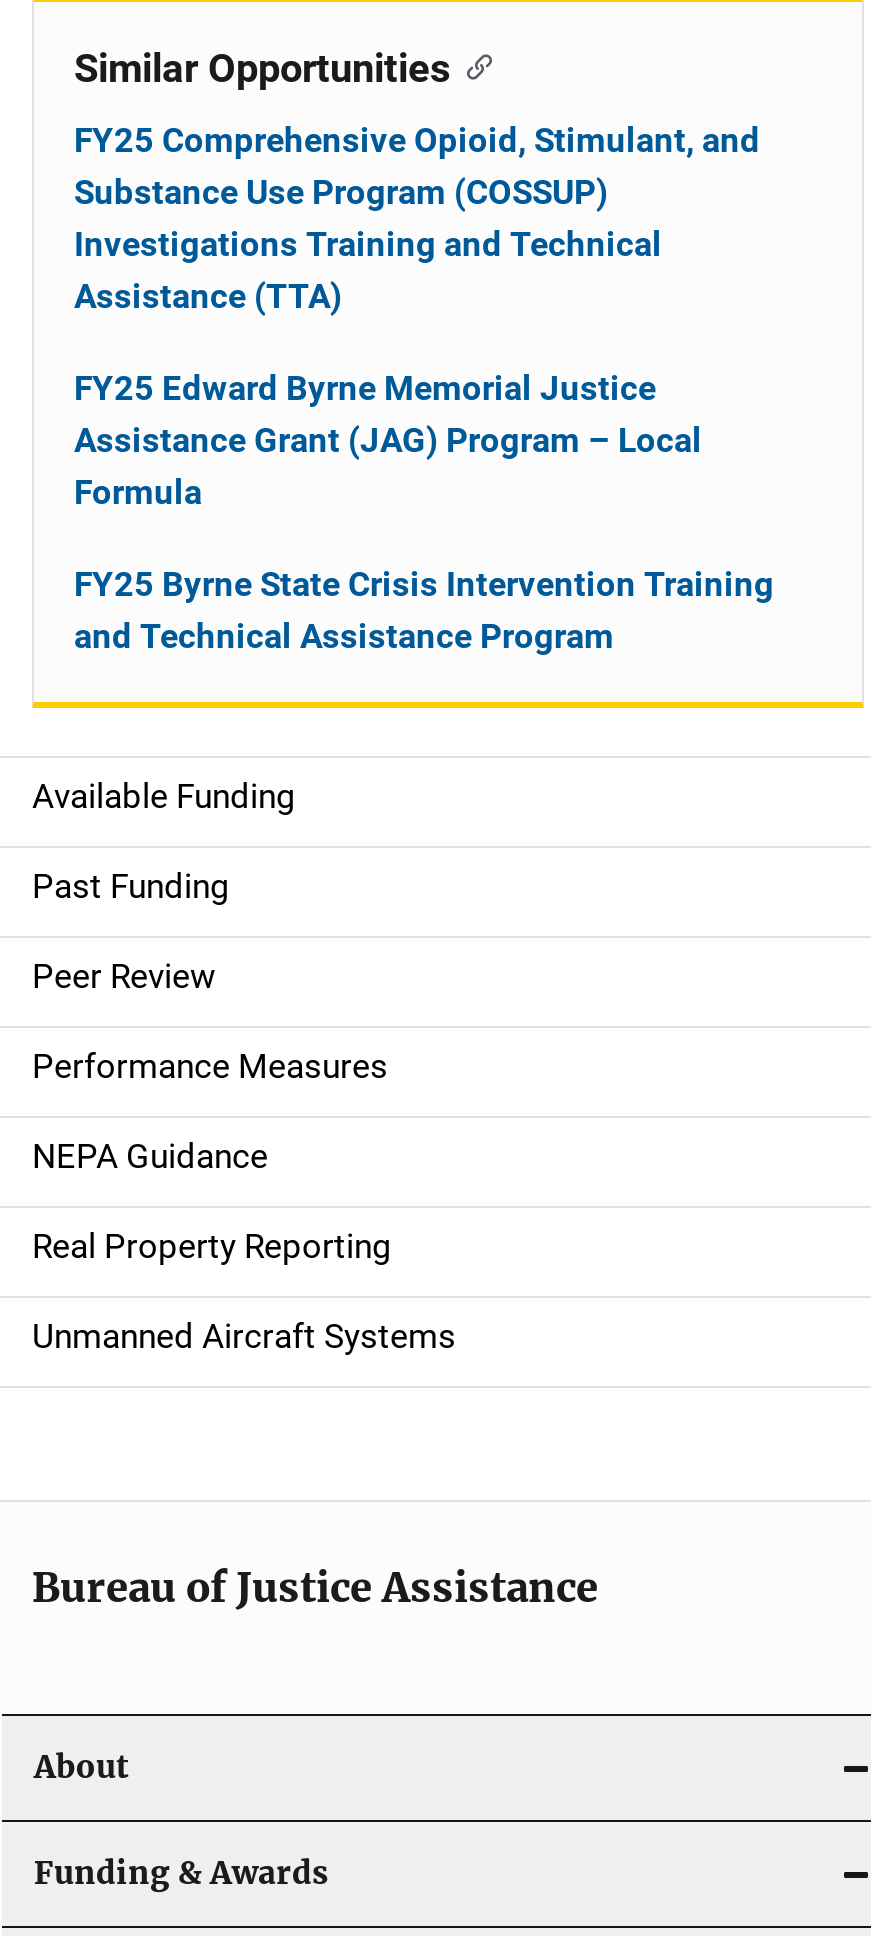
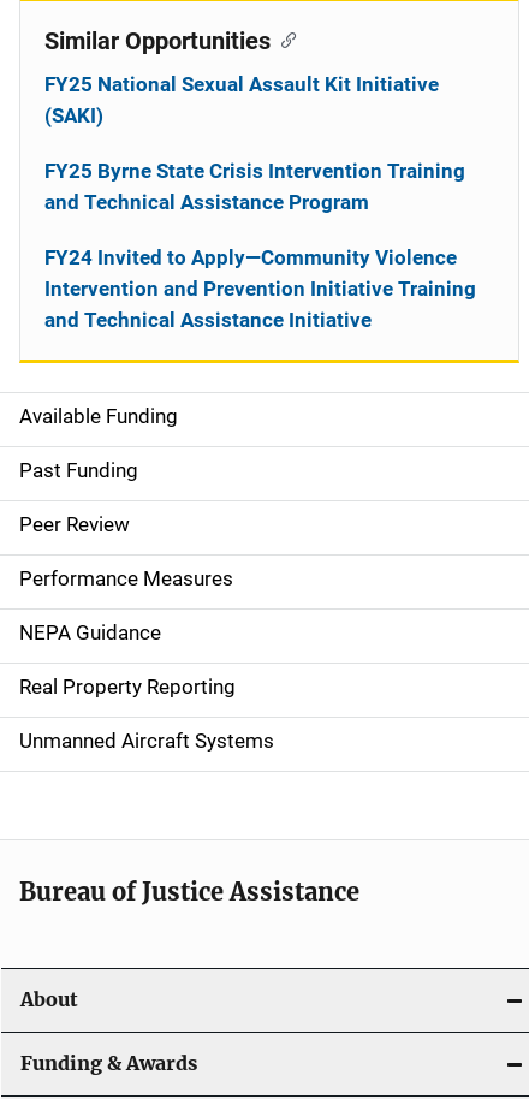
[74,120,760,512] FY25 Comprehensive Opioid, Stimulant, and | Substance Use Program (COSSUP) | Investigations Training and Technical | Assistance (TTA) | FY25 Edward Byrne Memorial Justice | Assistance Grant (JAG) Program – Local | Formula -> [44,72,439,127] FY25 National Sexual Assault Kit Initiative | (SAKI)
moved [74,564,774,656] -> [44,159,465,214]: FY25 Byrne State Crisis Intervention Training | and Technical Assistance Program
none -> [44,245,476,332] FY24 Invited to Apply—Community Violence | Intervention and Prevention Initiative Training | and Technical Assistance Initiative

